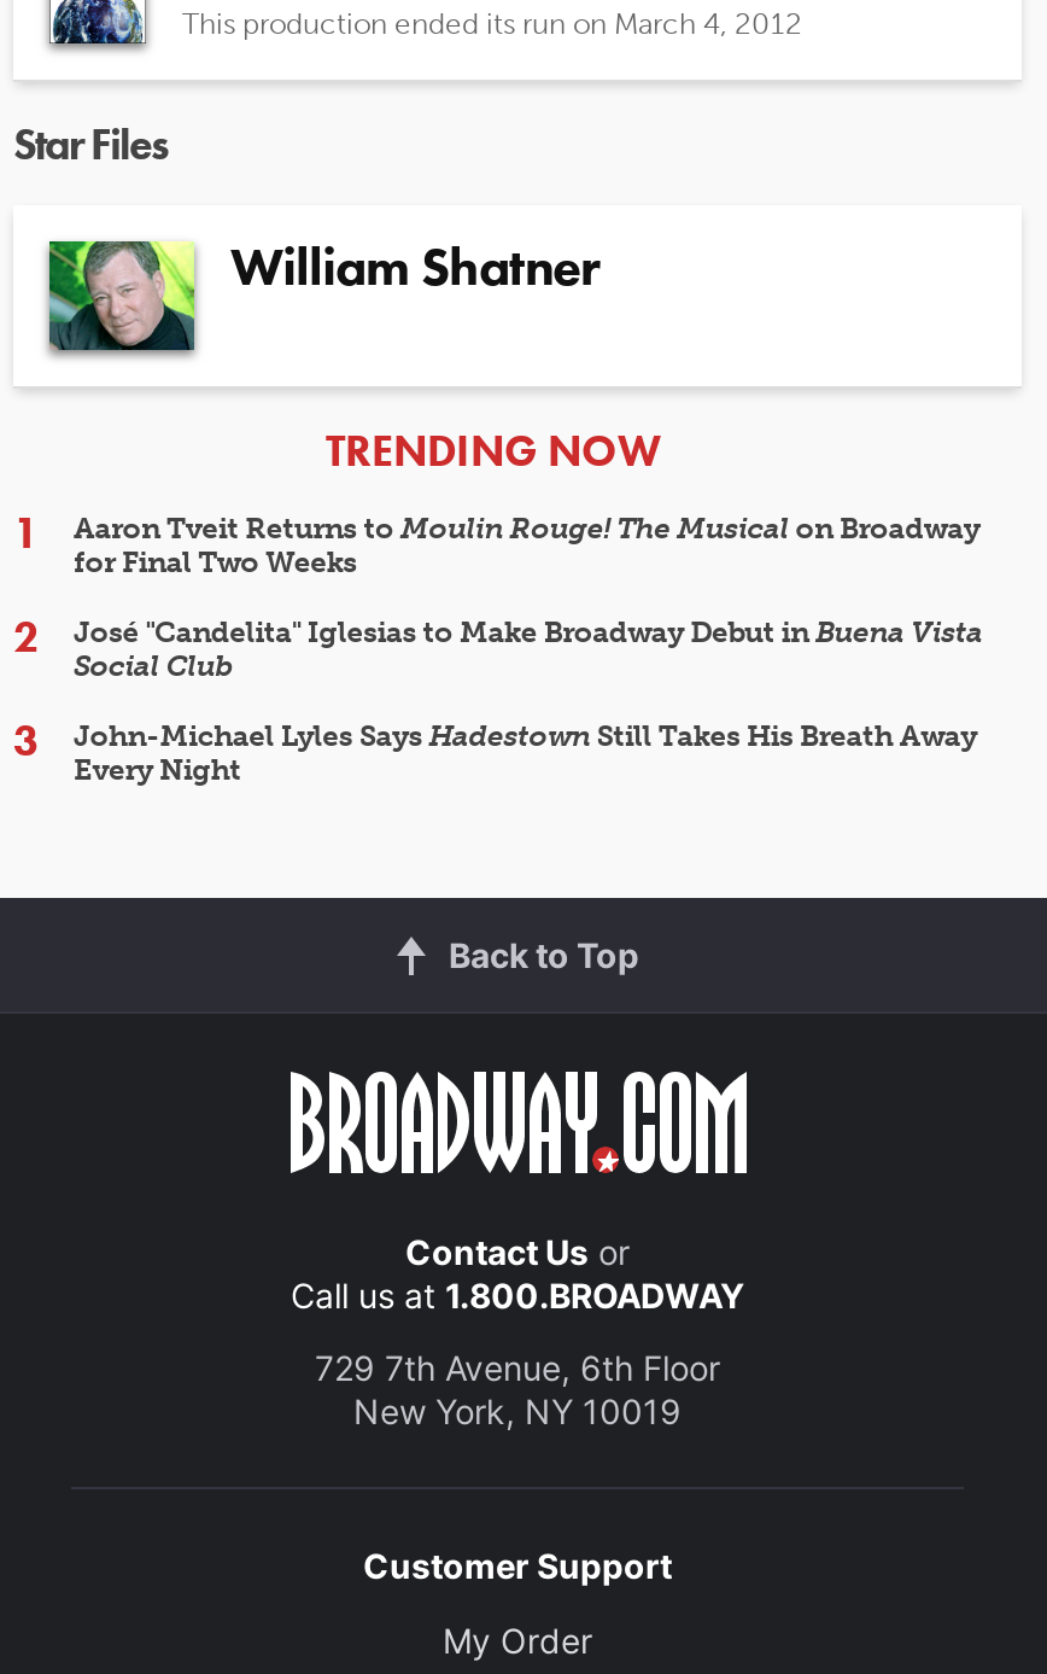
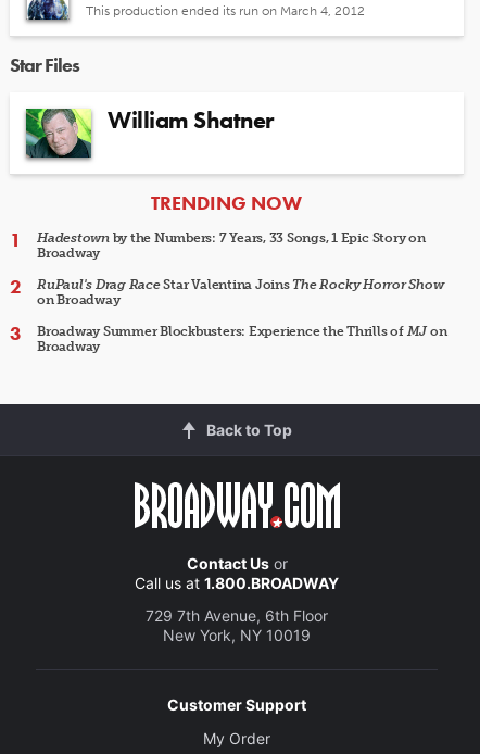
[74,512,980,579] Aaron Tveit Returns to Moulin Rouge! The Musical on Broadway | for Final Two Weeks -> [37,230,425,261] Hadestown by the Numbers: 7 Years, 33 Songs, 1 Epic Story on | Broadway
[74,616,983,683] José "Candelita" Iglesias to Make Broadway Debut in Buena Vista | Social Club -> [37,277,444,307] RuPaul's Drag Race Star Valentina Joins The Rocky Horror Show | on Broadway
[74,719,977,787] John-Michael Lyles Says Hadestown Still Takes His Breath Away | Every Night -> [37,324,447,354] Broadway Summer Blockbusters: Experience the Thrills of MJ on | Broadway

